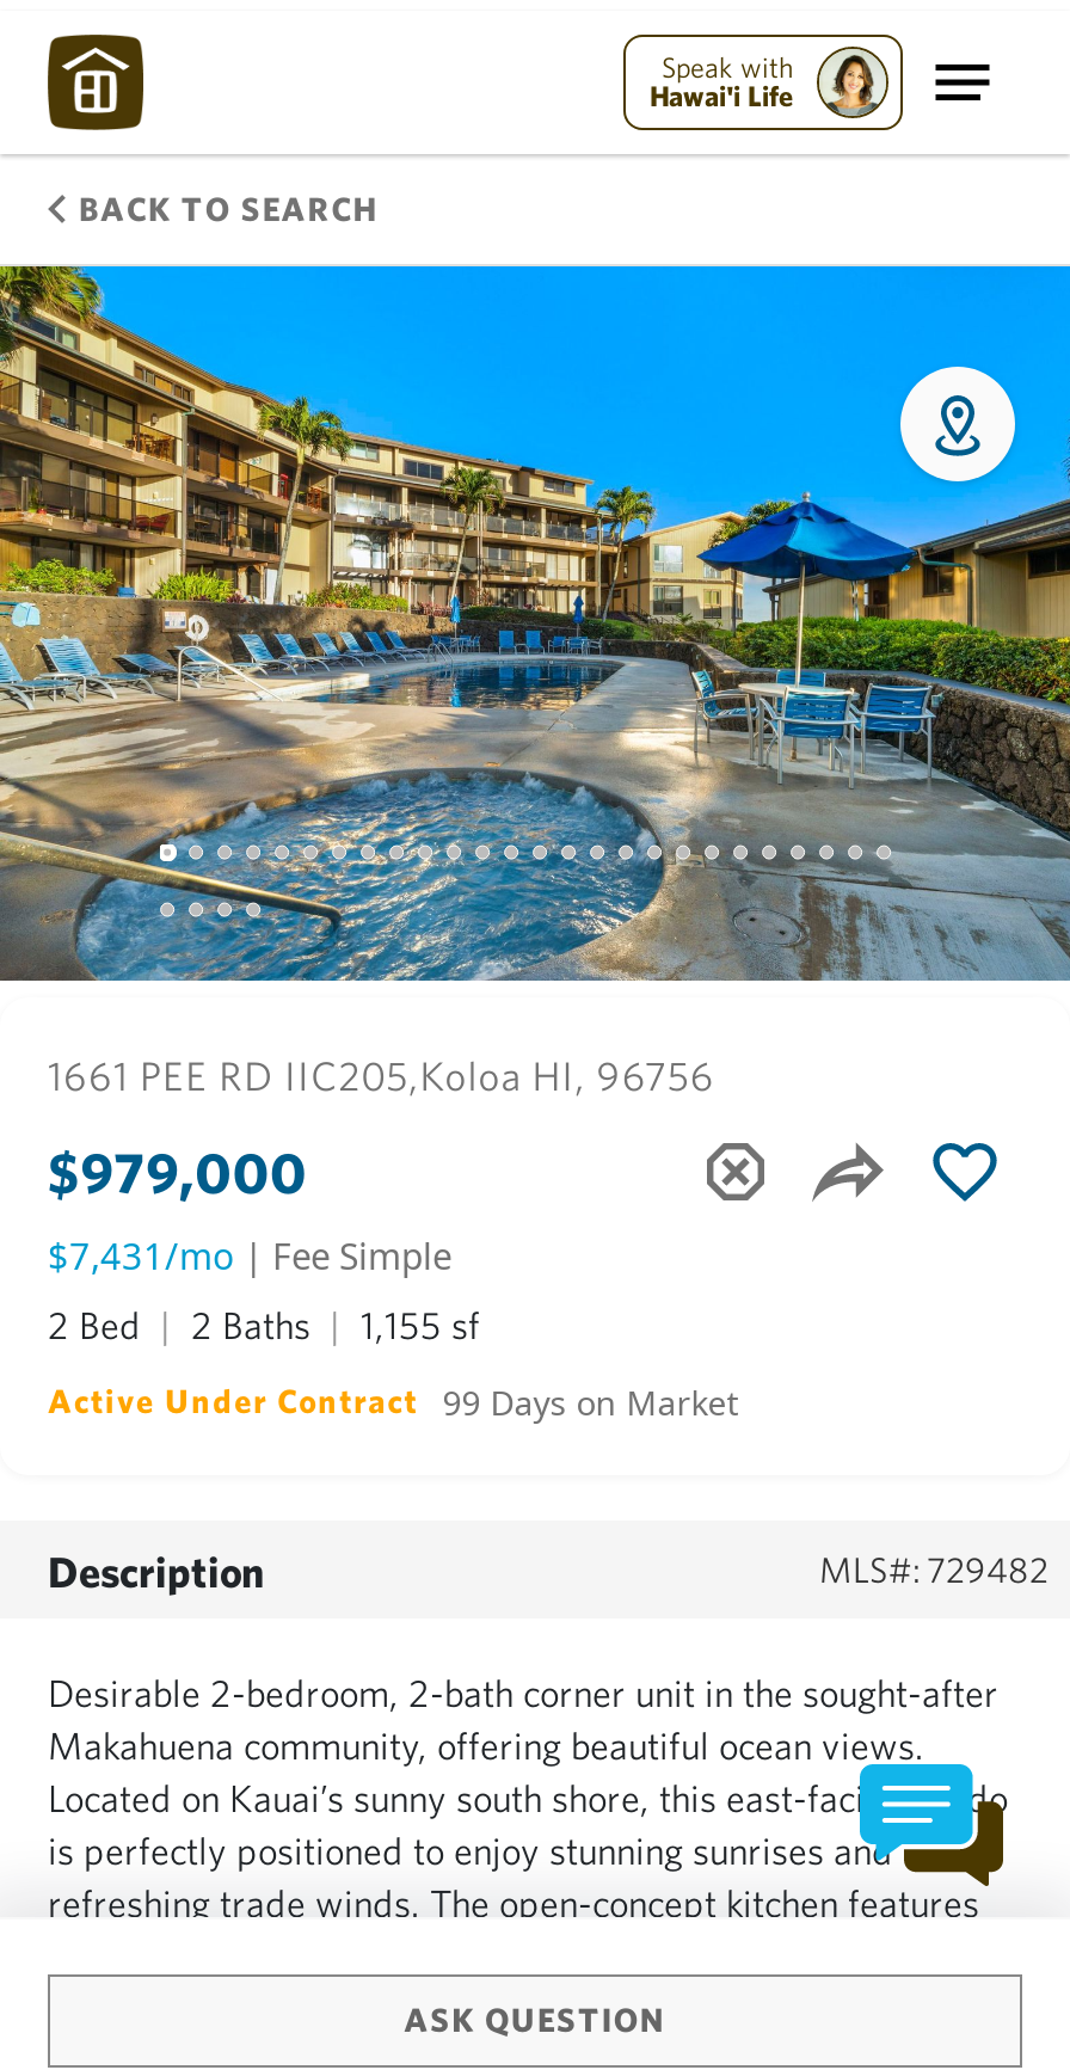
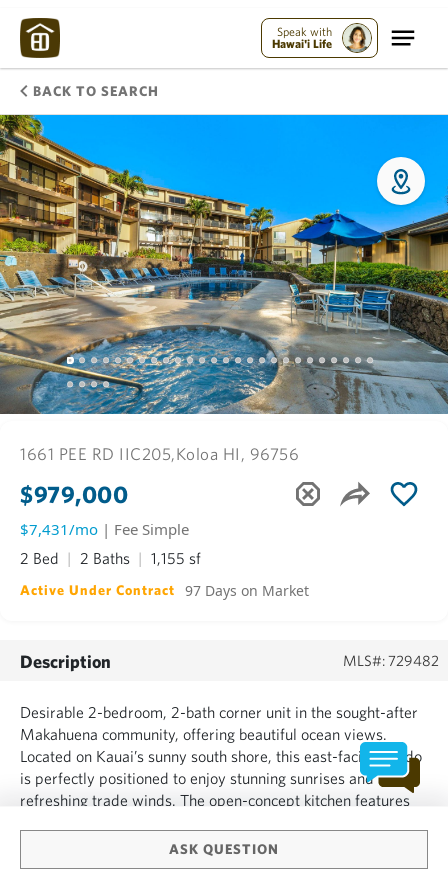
[442,1380,738,1425] 99 Days on Market -> [185,581,309,600] 97 Days on Market

